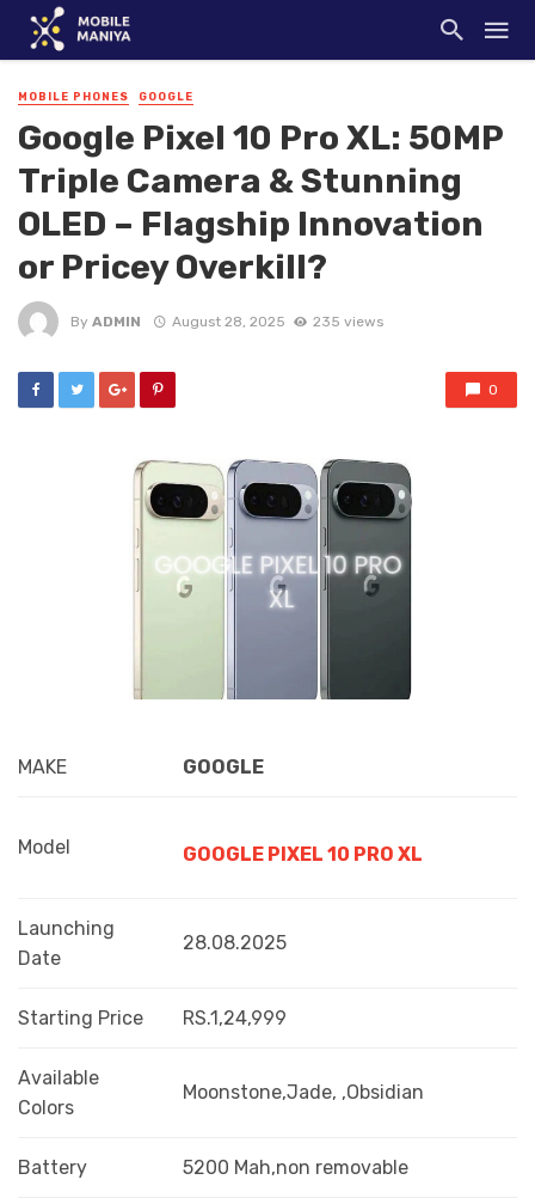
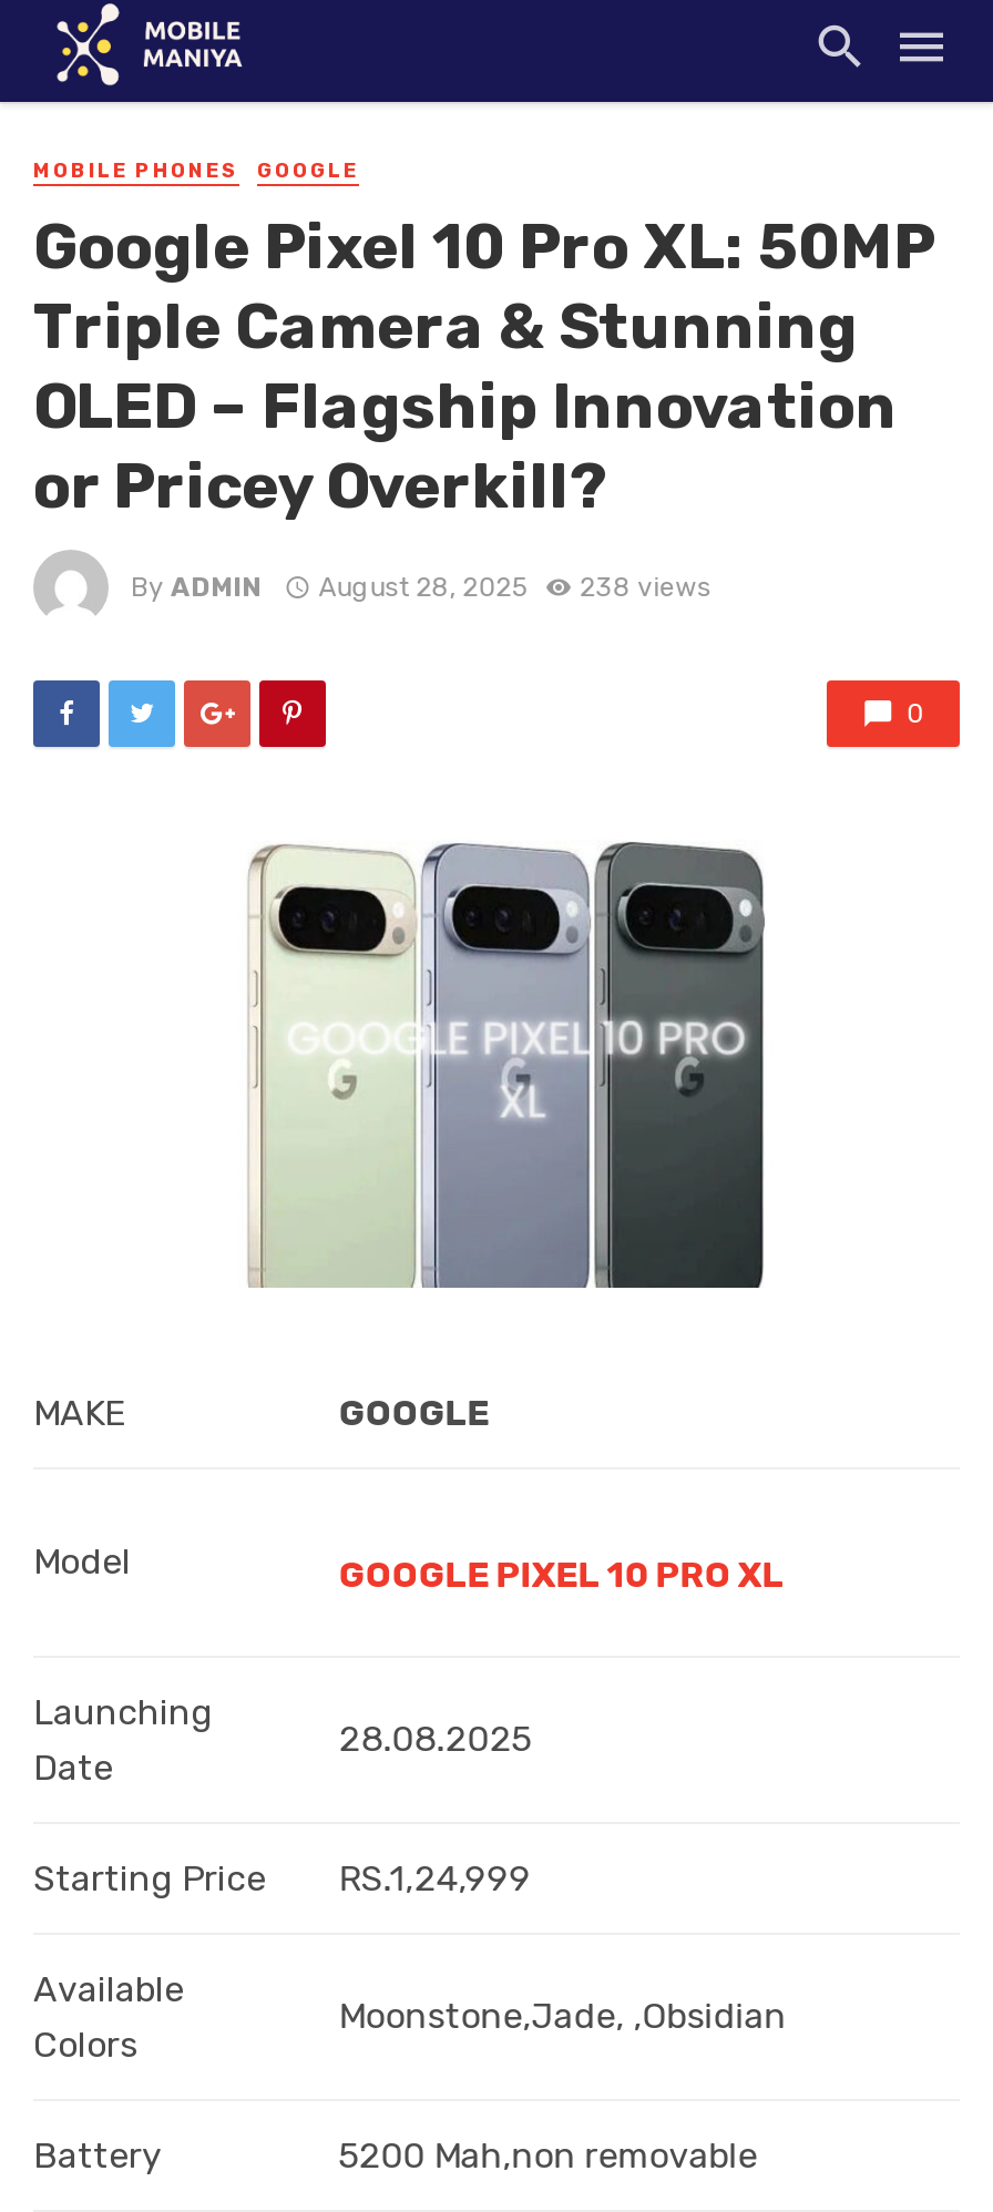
[70,313,383,330] By ADMIN August 28, 2025 235 views -> [131,571,711,602] By ADMIN August 28, 2025 238 views

